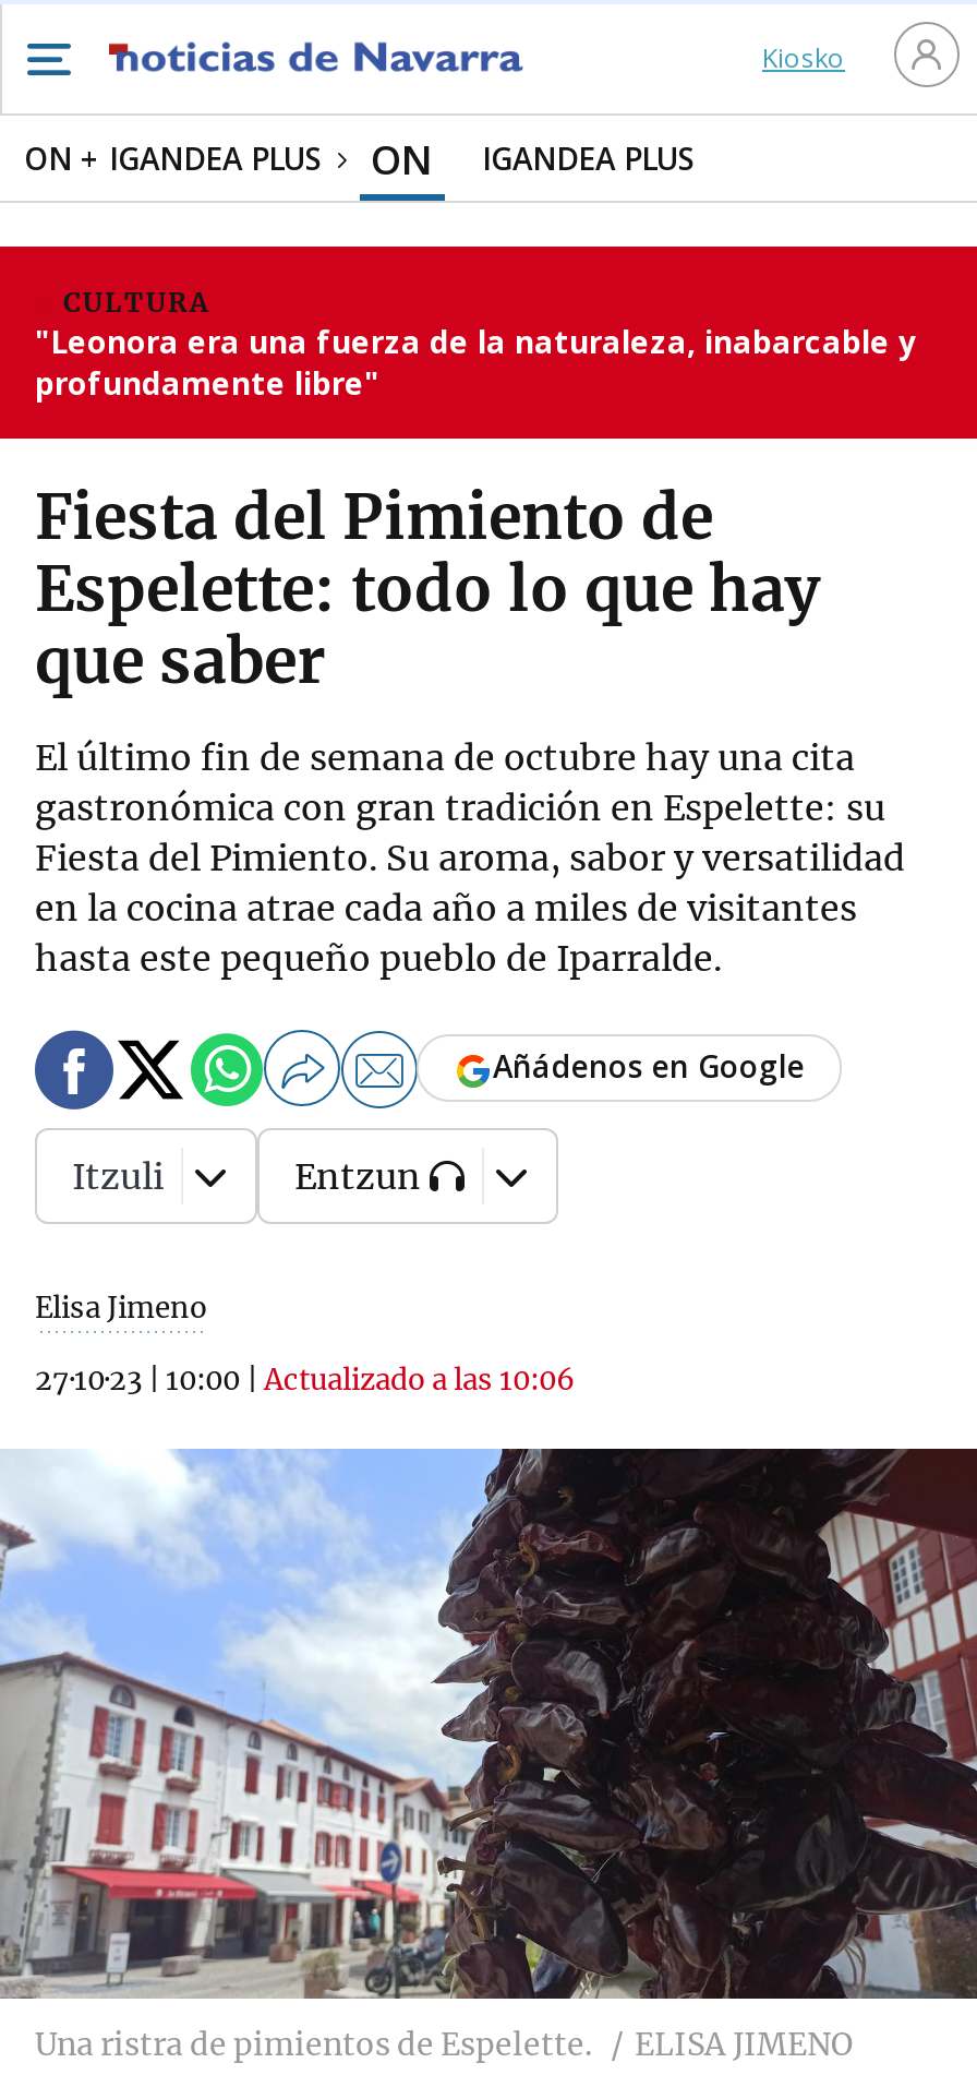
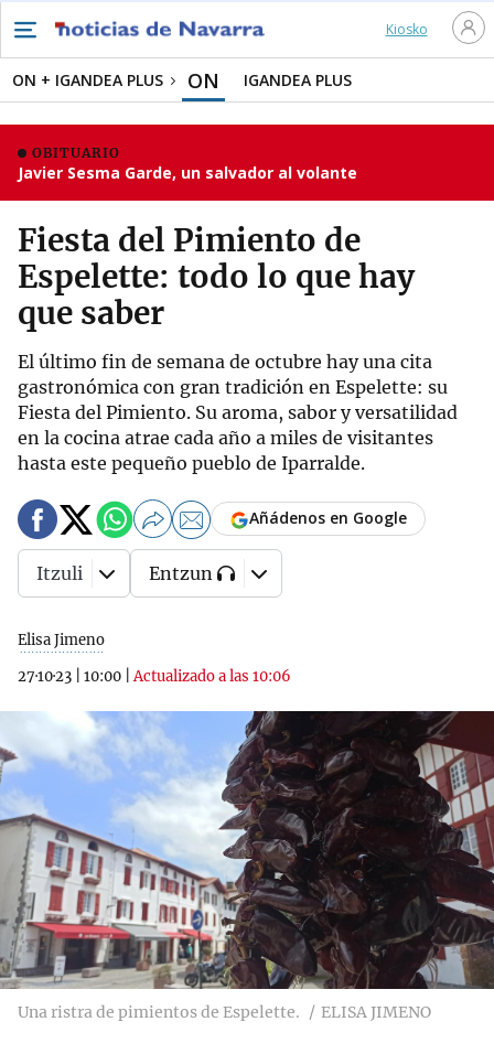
[35,286,916,404] CULTURA | "Leonora era una fuerza de la naturaleza, inabarcable y | profundamente libre" -> [18,144,357,183] OBITUARIO | Javier Sesma Garde, un salvador al volante

